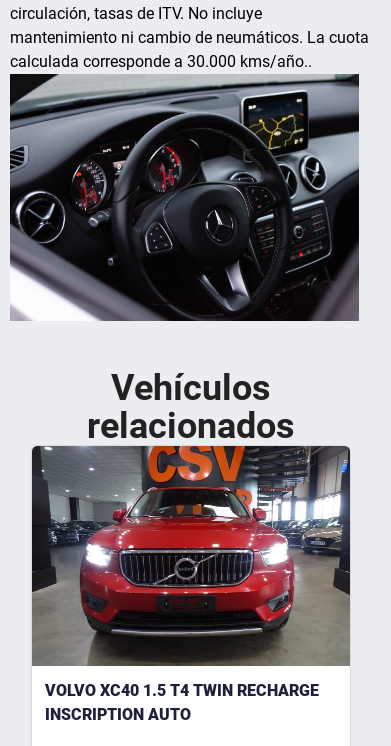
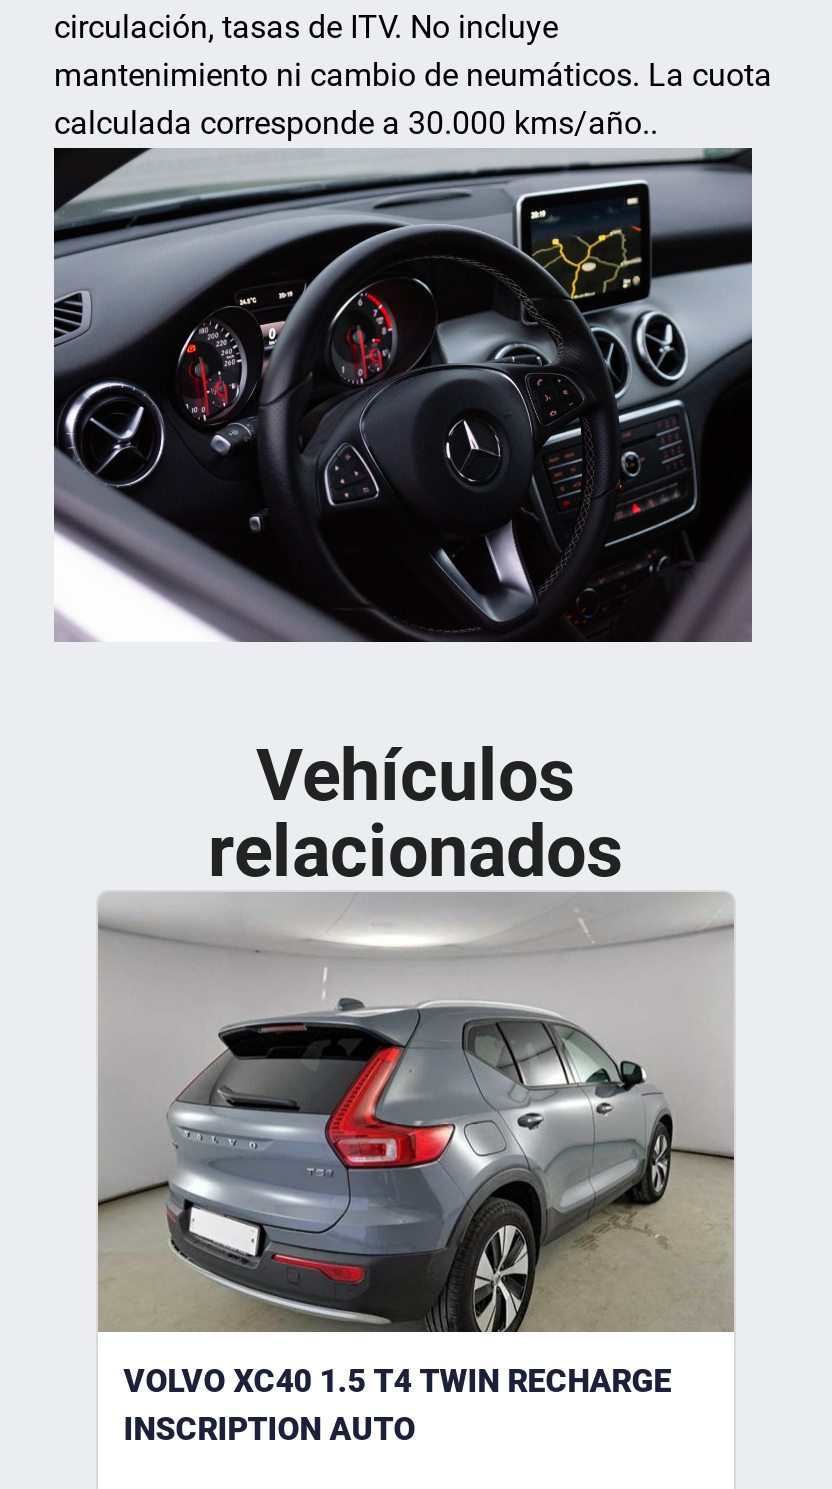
[32,445,351,666] [image] -> [100,892,734,1332] [image]

